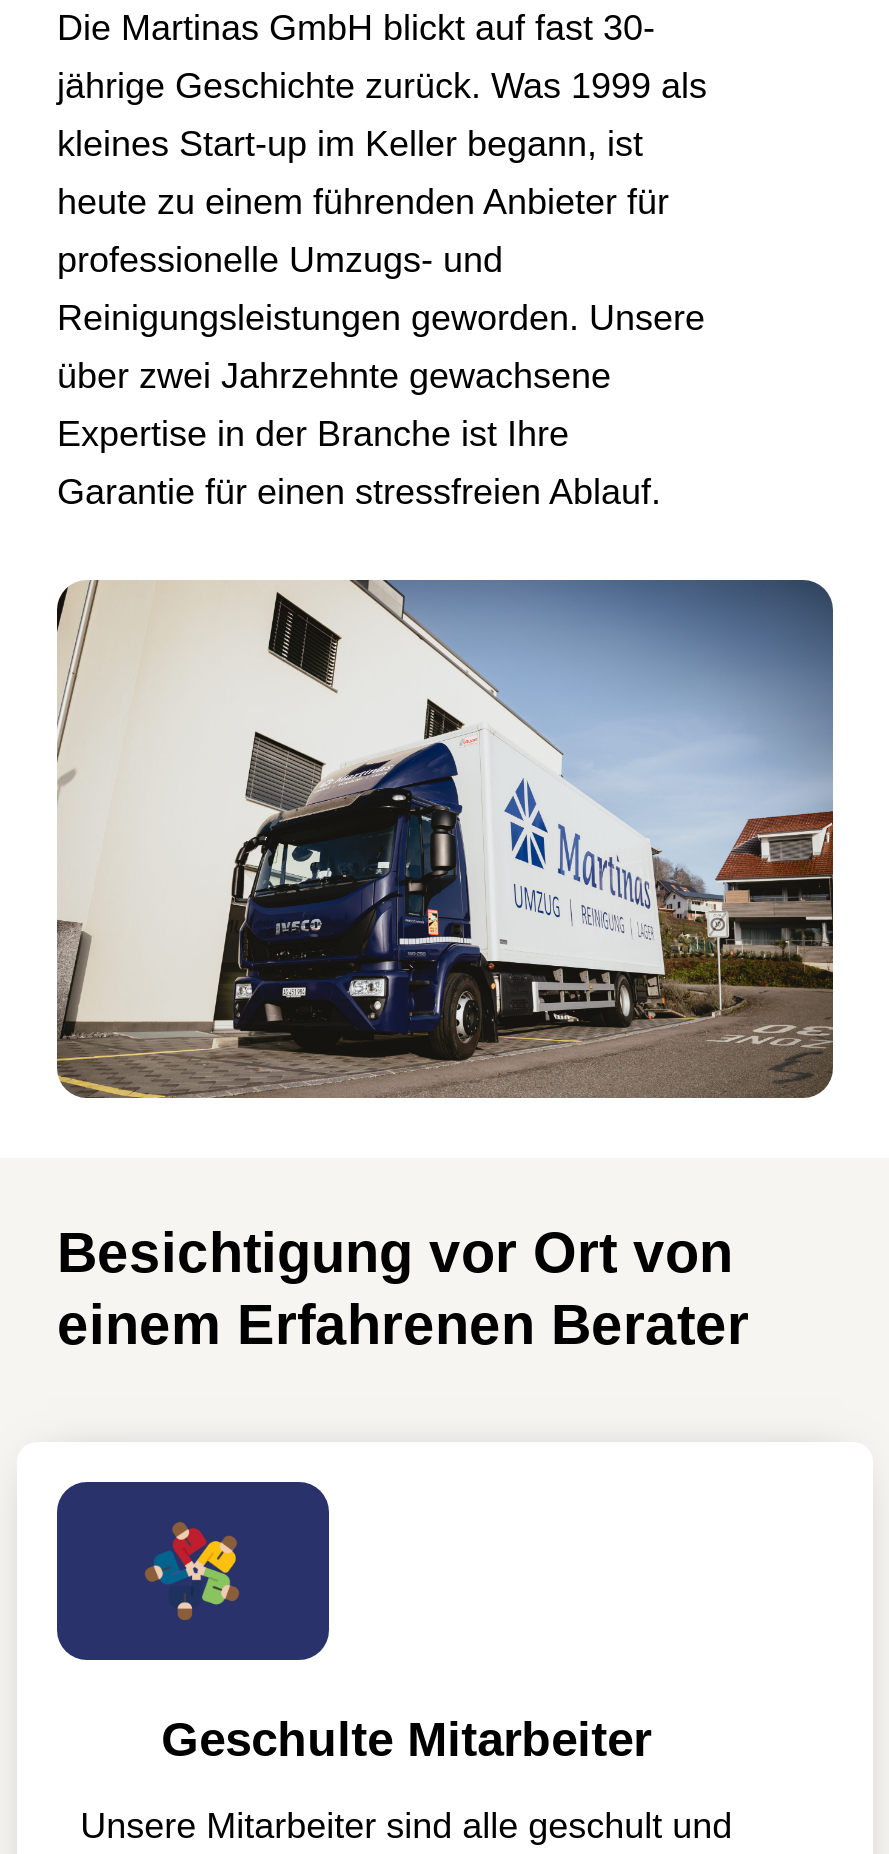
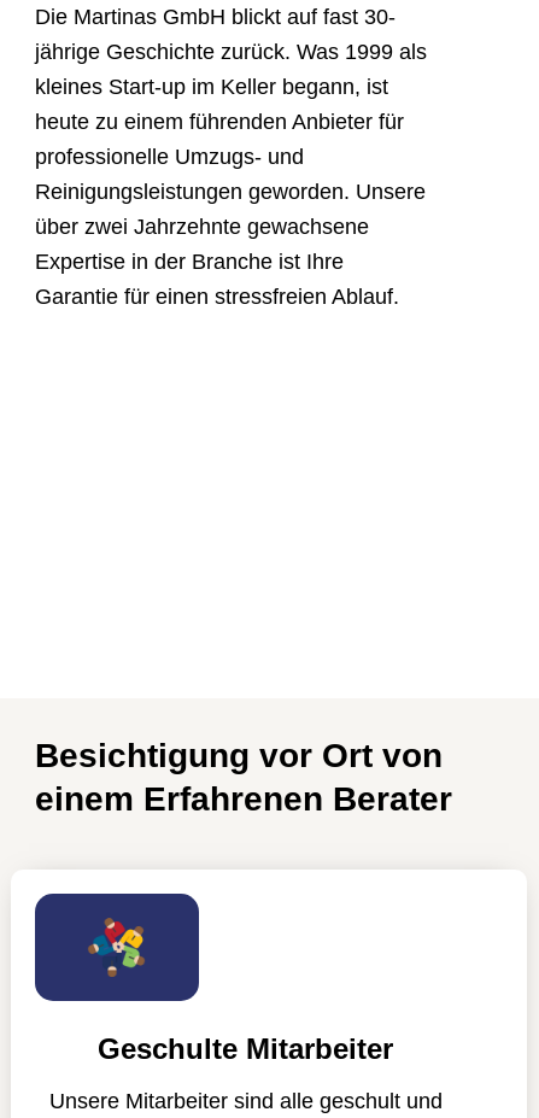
[55,578,835,1100] [image] -> none

